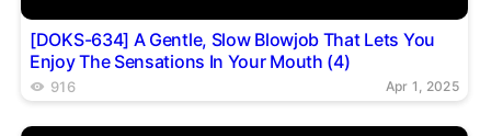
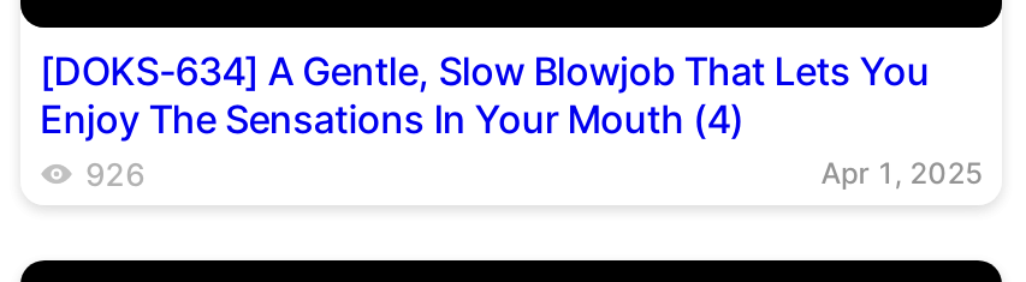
[50,78,76,95] 916 -> [85,155,145,193] 926

